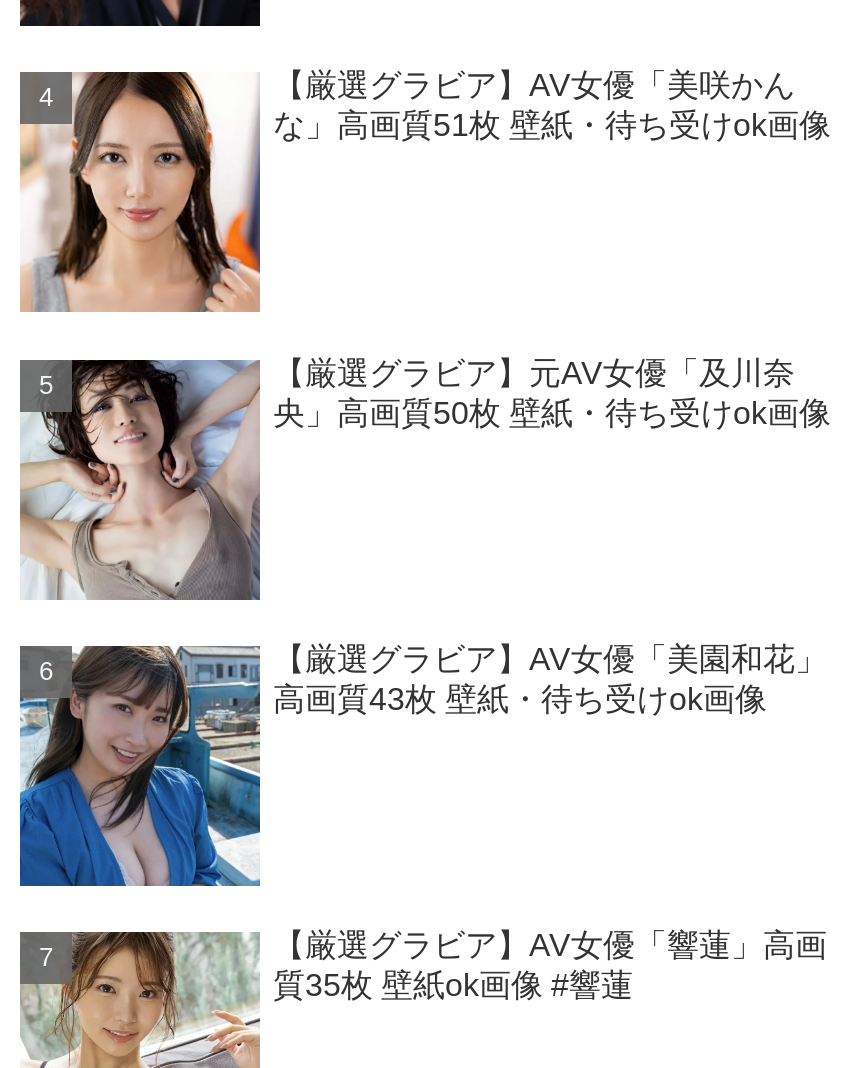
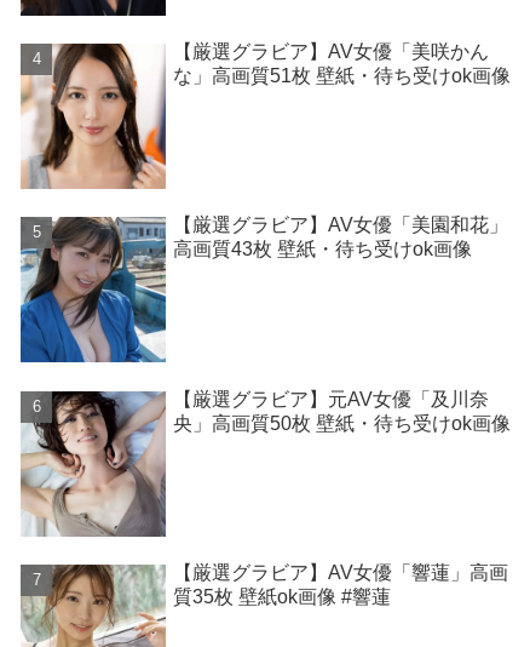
moved [18,355,831,602] -> [19,389,511,538]: [image] | 【厳選グラビア】元AV女優「及川奈 | 央」高画質50枚 壁紙・待ち受けok画像
moved [16,642,827,890] -> [18,215,509,366]: [image] | 【厳選グラビア】AV女優「美園和花」 | 高画質43枚 壁紙・待ち受けok画像

